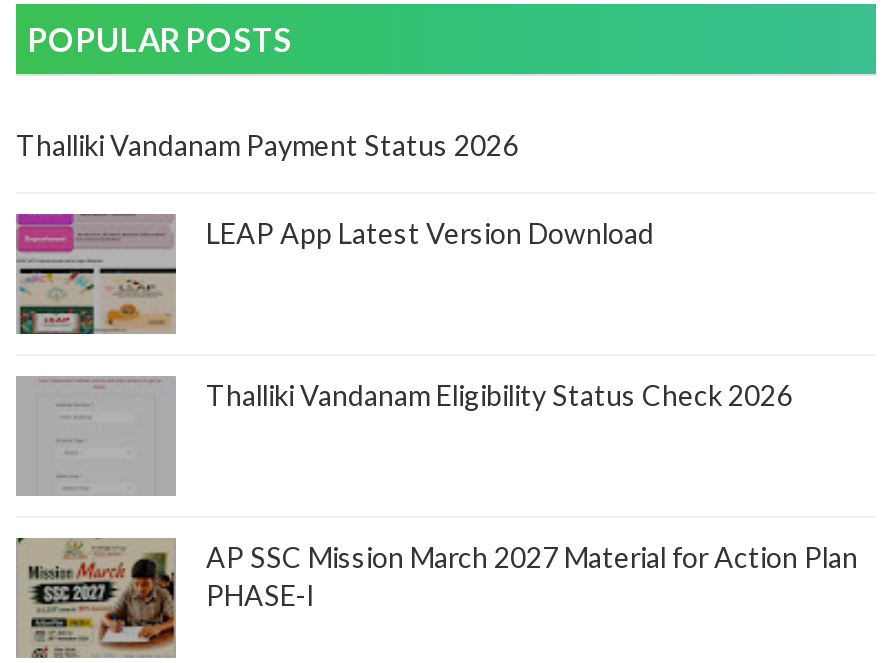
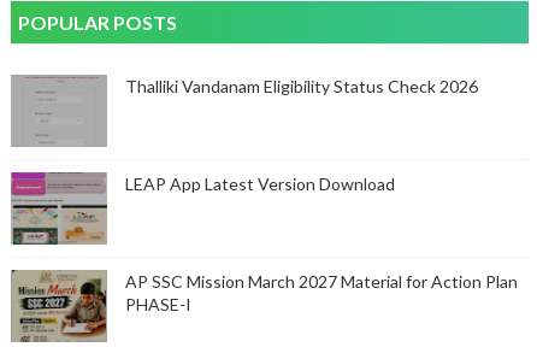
[16,128,518,162] Thalliki Vandanam Payment Status 2026 -> none
moved [14,212,654,336] -> [11,171,395,245]: [image] | LEAP App Latest Version Download
moved [206,378,792,412] -> [125,76,478,96]: Thalliki Vandanam Eligibility Status Check 2026

